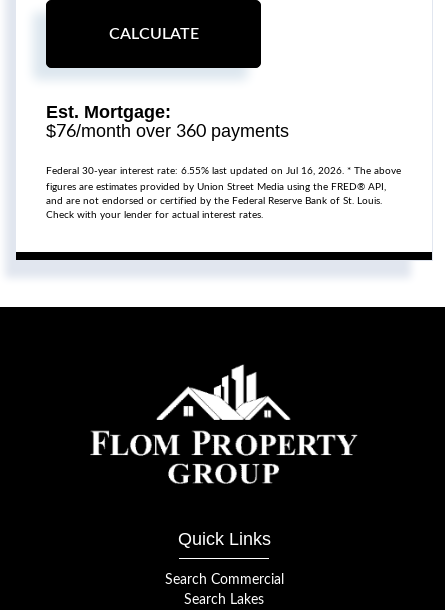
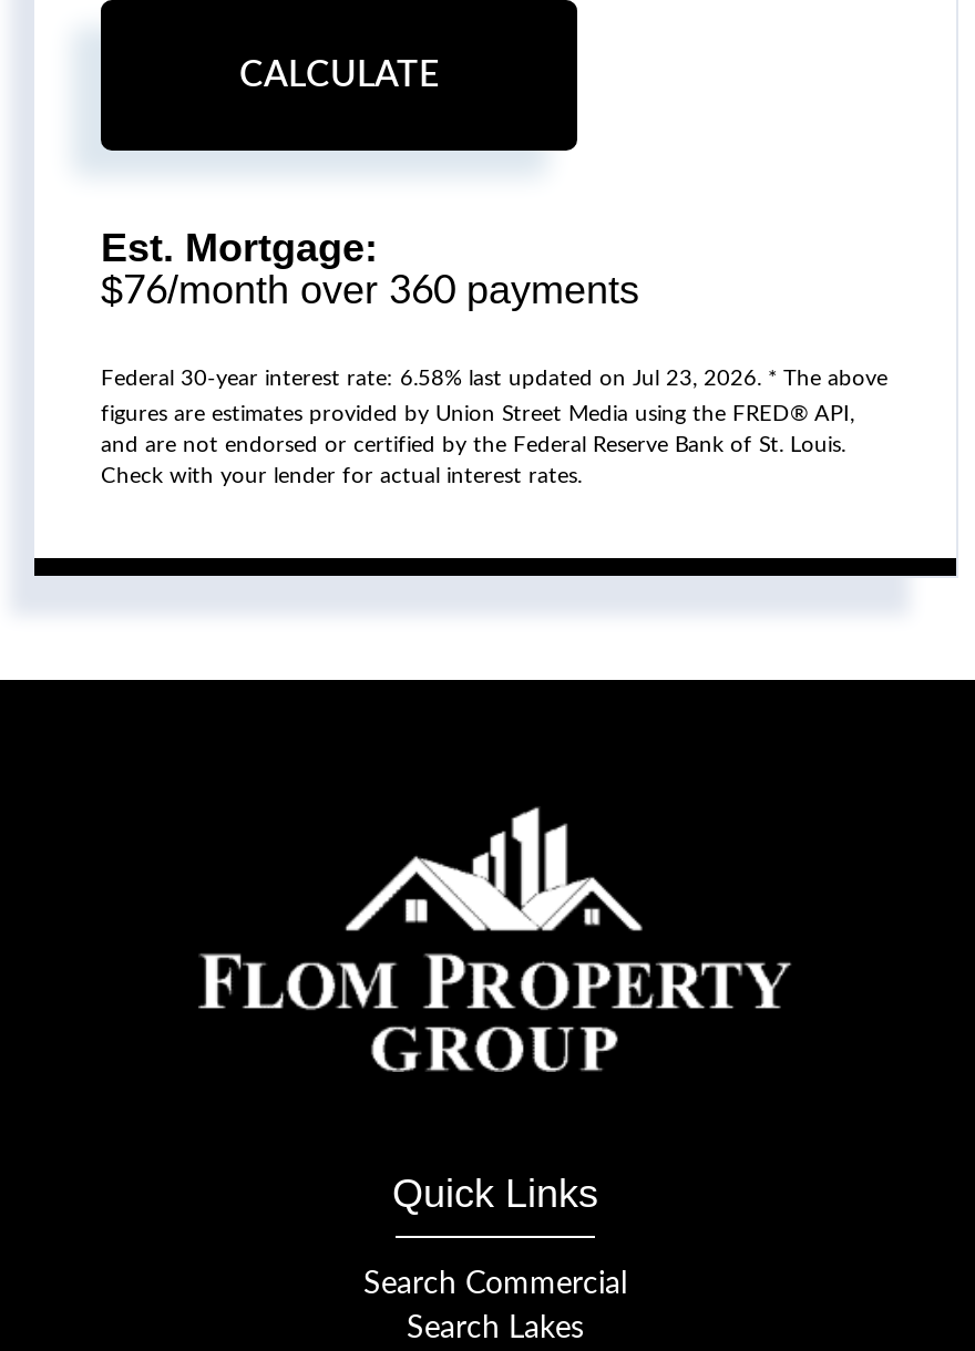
[46,166,401,176] Federal 30-year interest rate: 6.55% last updated on Jul 16, 2026. * The above -> [101,368,887,390] Federal 30-year interest rate: 6.58% last updated on Jul 23, 2026. * The above

